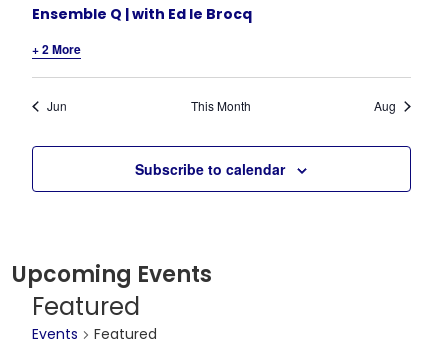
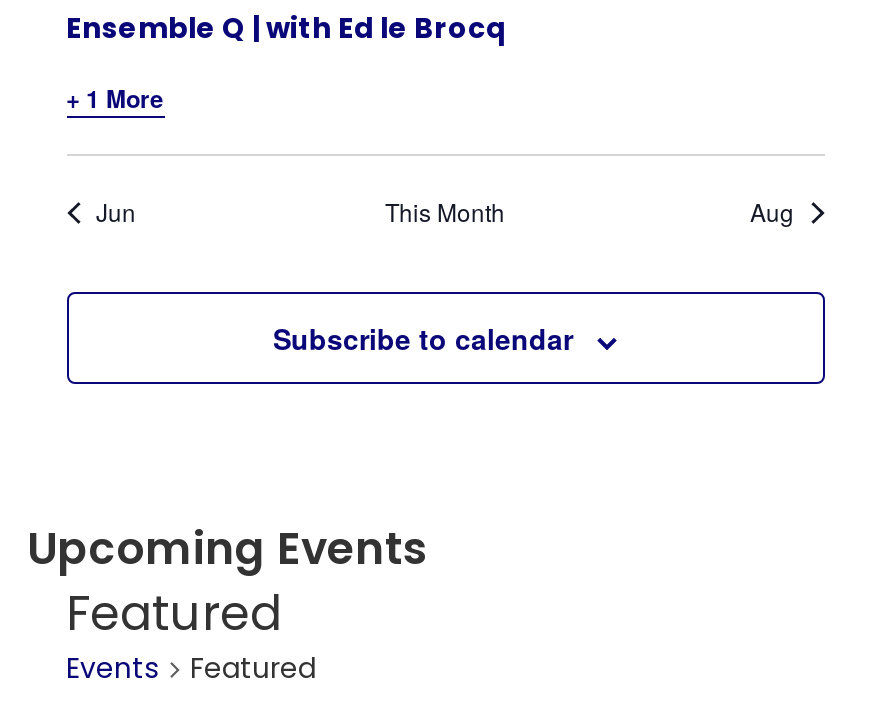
[31,40,80,58] + 2 More -> [66,80,164,116] + 1 More

